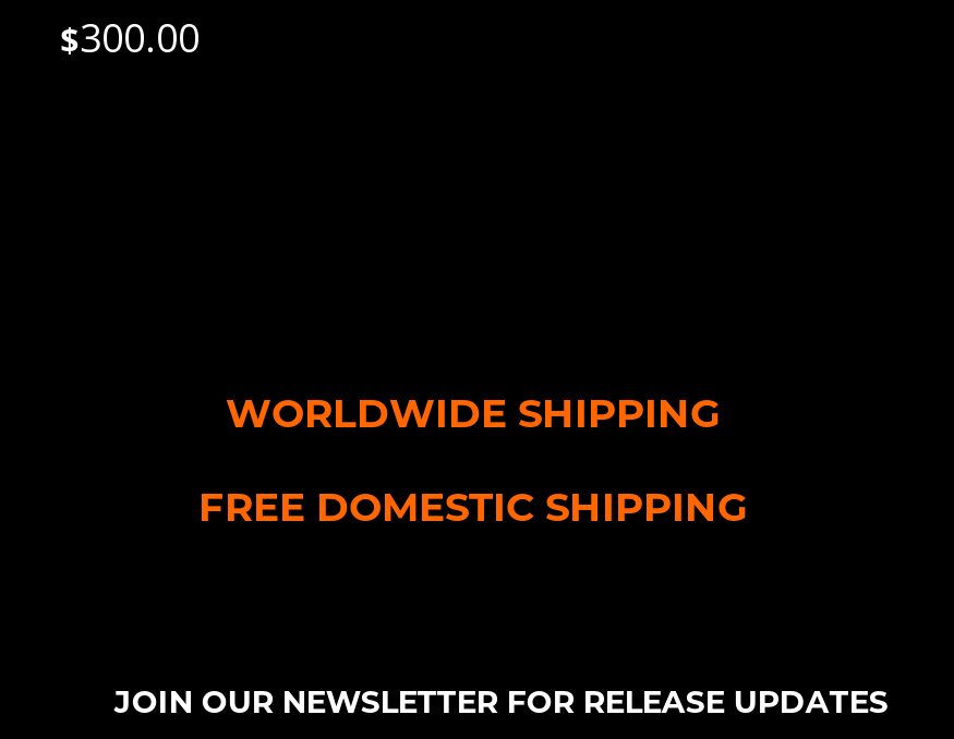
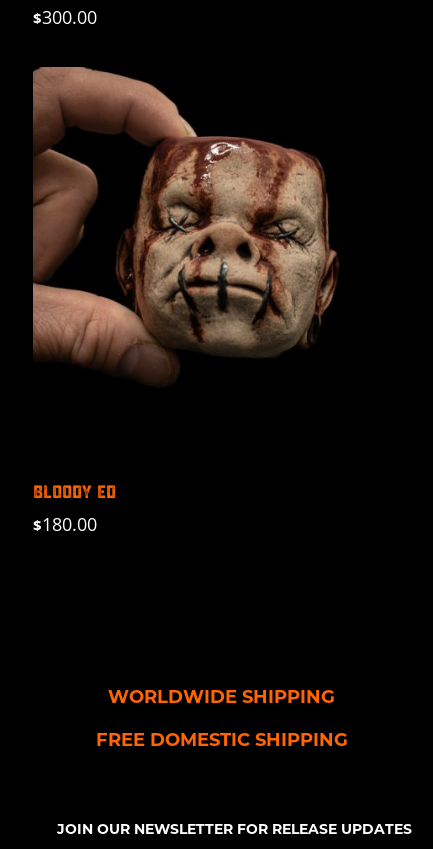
none -> [32,66,339,385] [image]
none -> [33,481,116,535] BLOODY ED | $180.00

